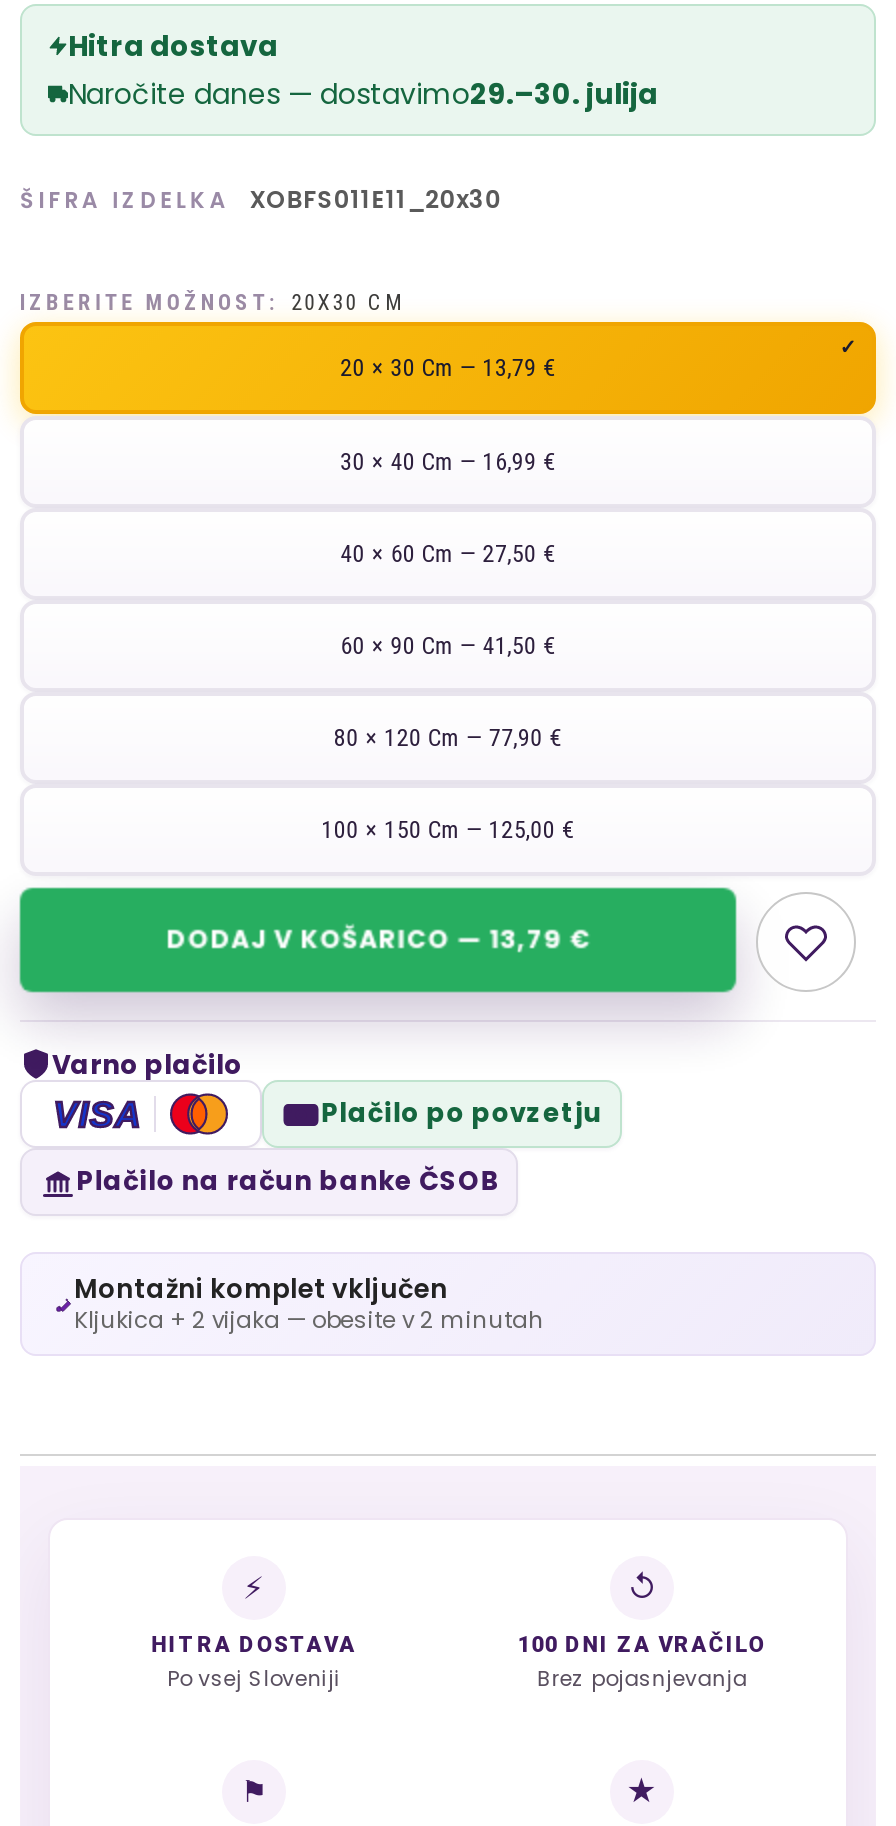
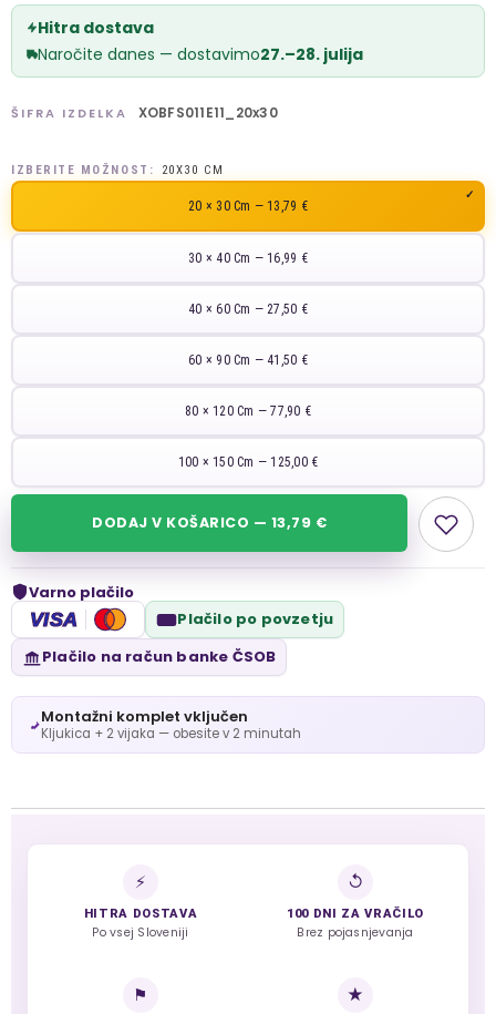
[68,74,658,114] Naročite danes — dostavimo29.–30. julija -> [38,43,363,66] Naročite danes — dostavimo27.–28. julija

